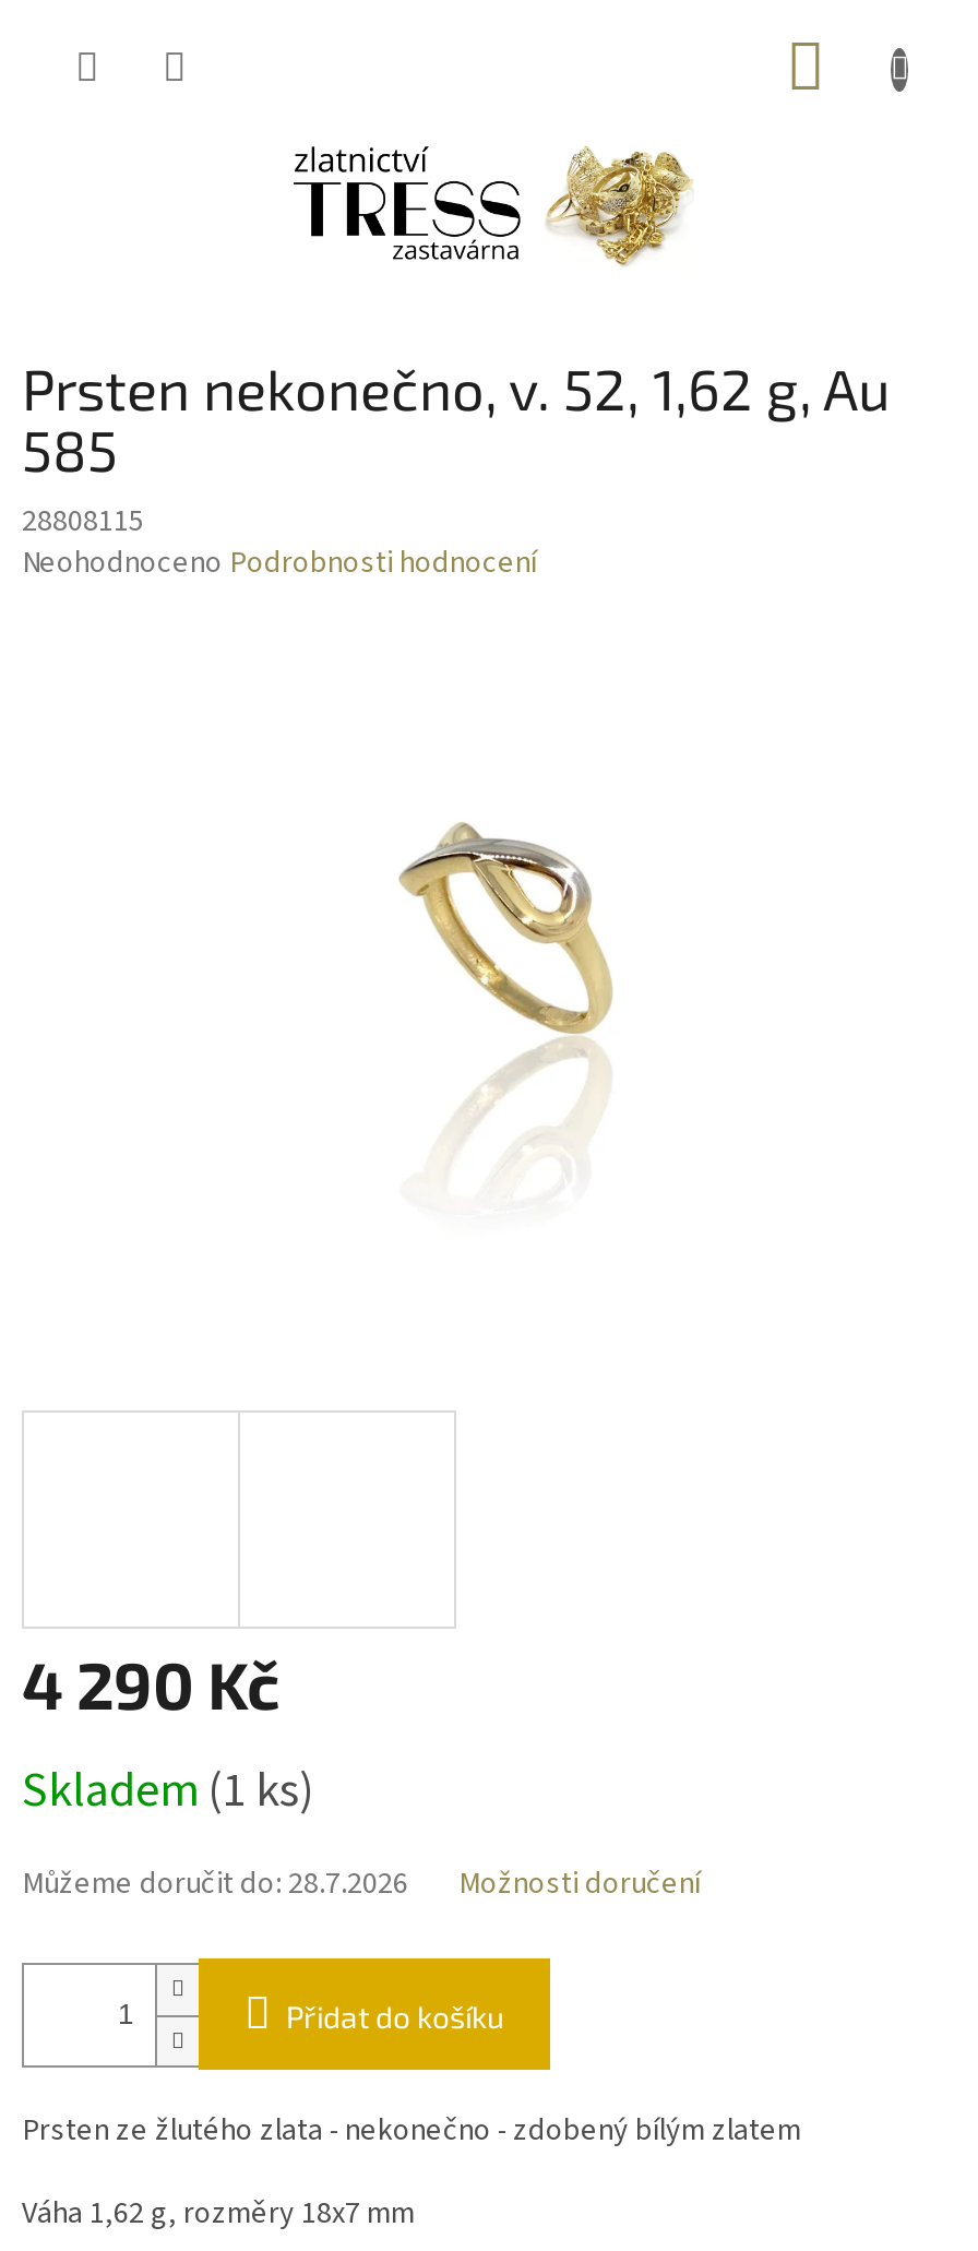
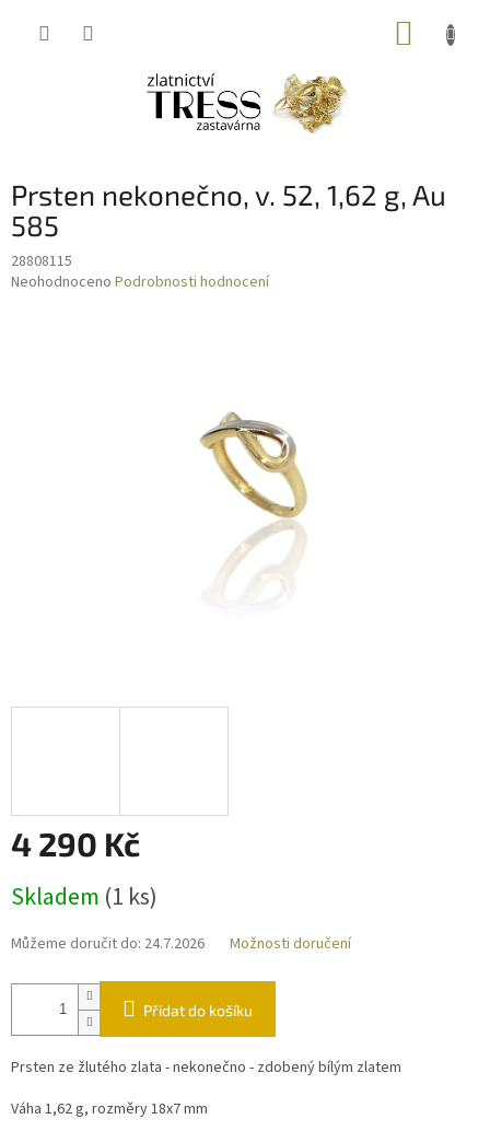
[22,1863,408,1907] Můžeme doručit do: 28.7.2026 -> [11,933,205,955] Můžeme doručit do: 24.7.2026

